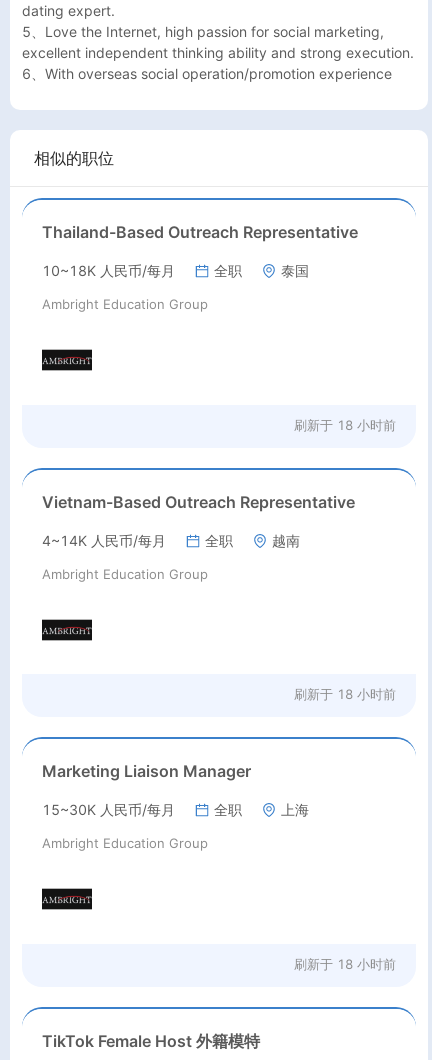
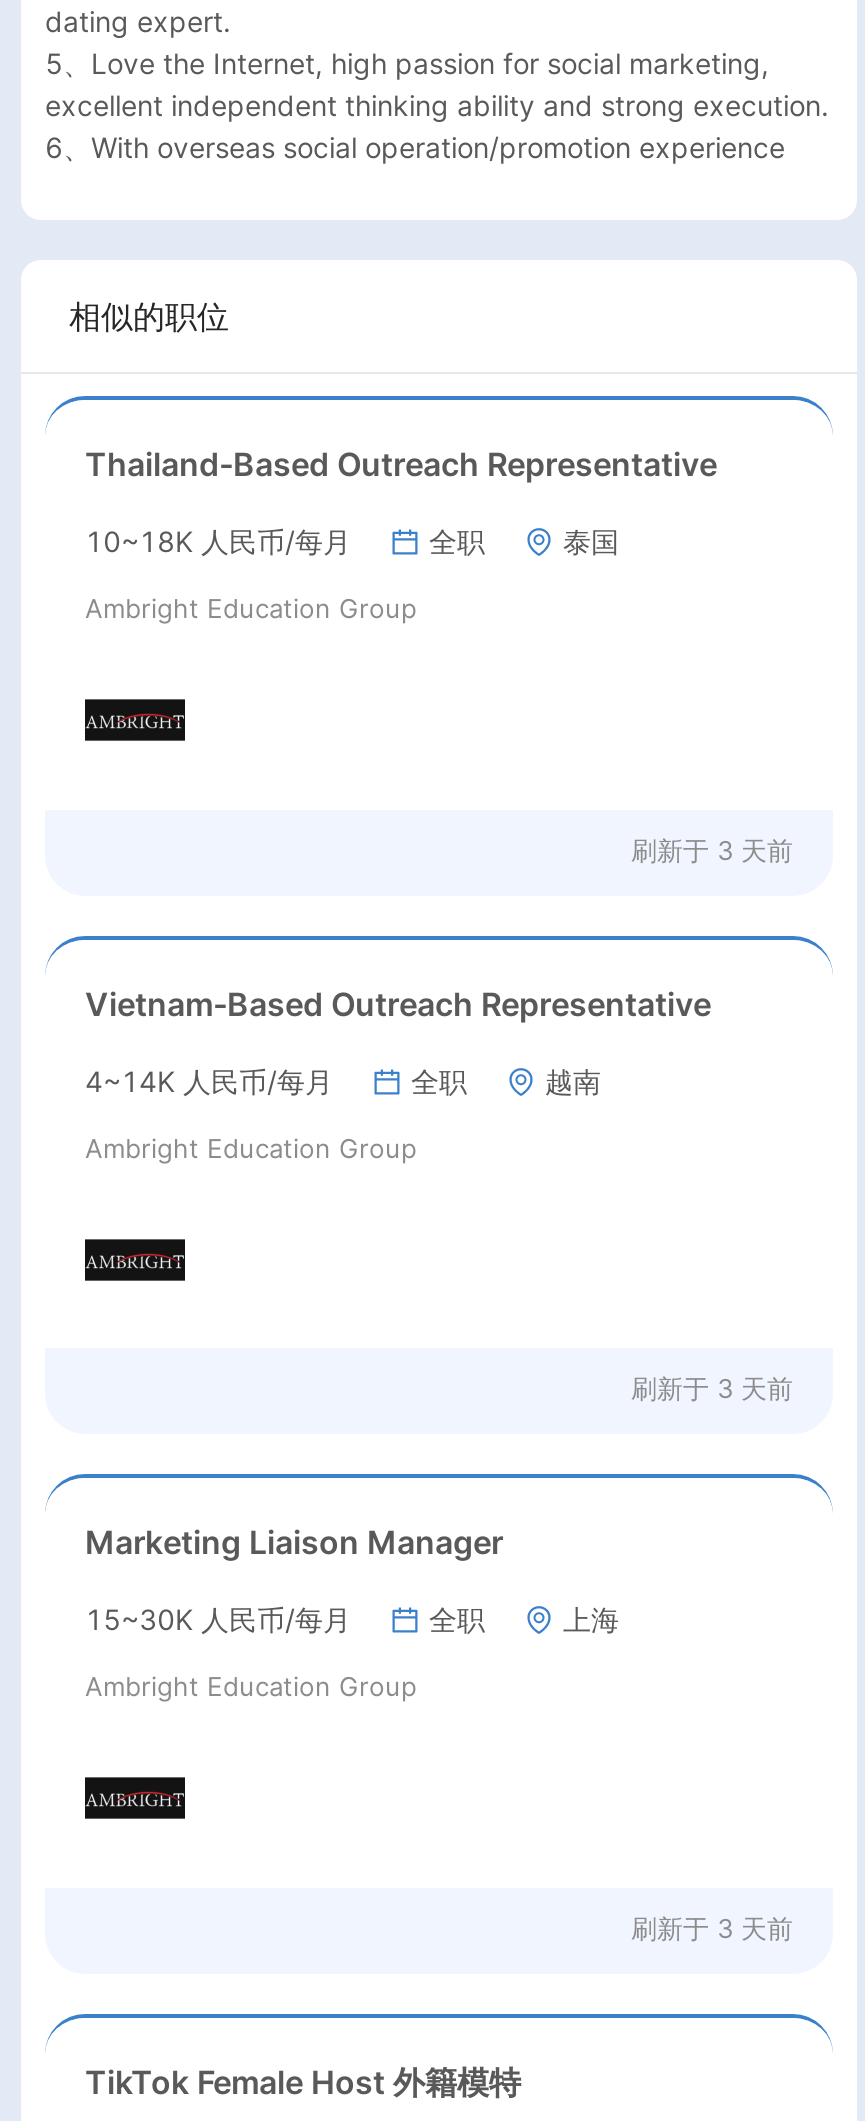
[294,417,396,433] 刷新于 18 小时前 -> [631,834,793,866] 刷新于 3 天前
[294,686,396,702] 刷新于 18 小时前 -> [631,1372,793,1404] 刷新于 3 天前
[294,956,396,972] 刷新于 18 小时前 -> [631,1912,793,1944] 刷新于 3 天前

